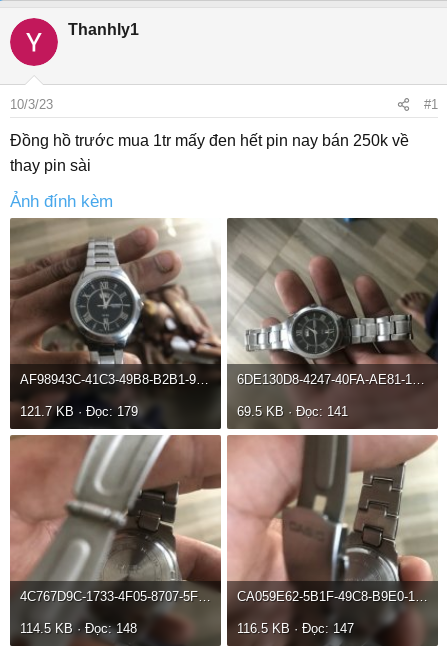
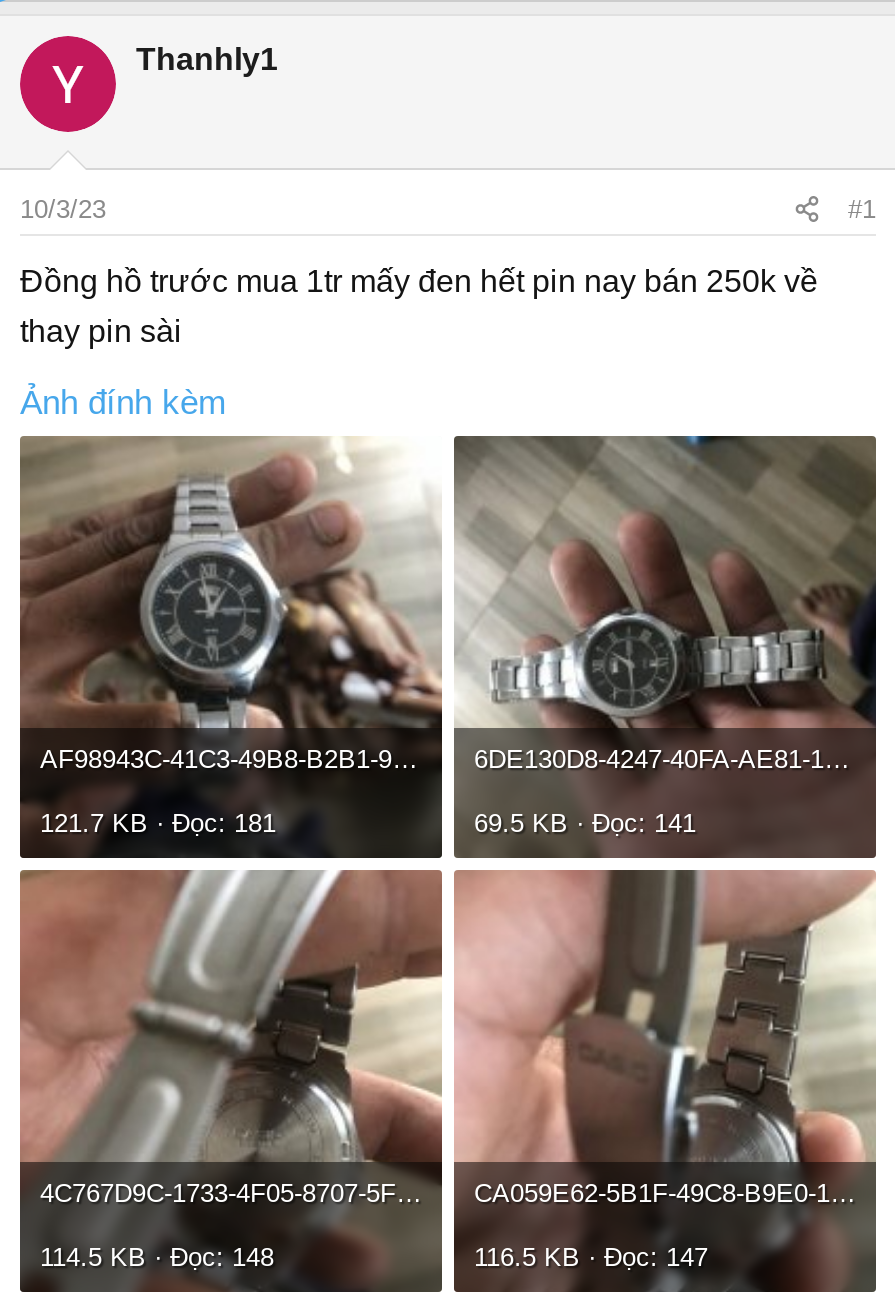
[20,404,138,419] 121.7 KB · Đọc: 179 -> [40,808,276,838] 121.7 KB · Đọc: 181

